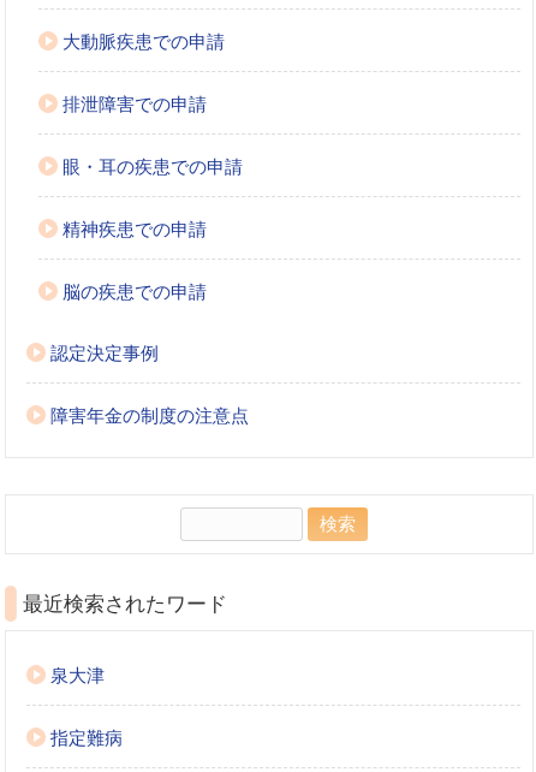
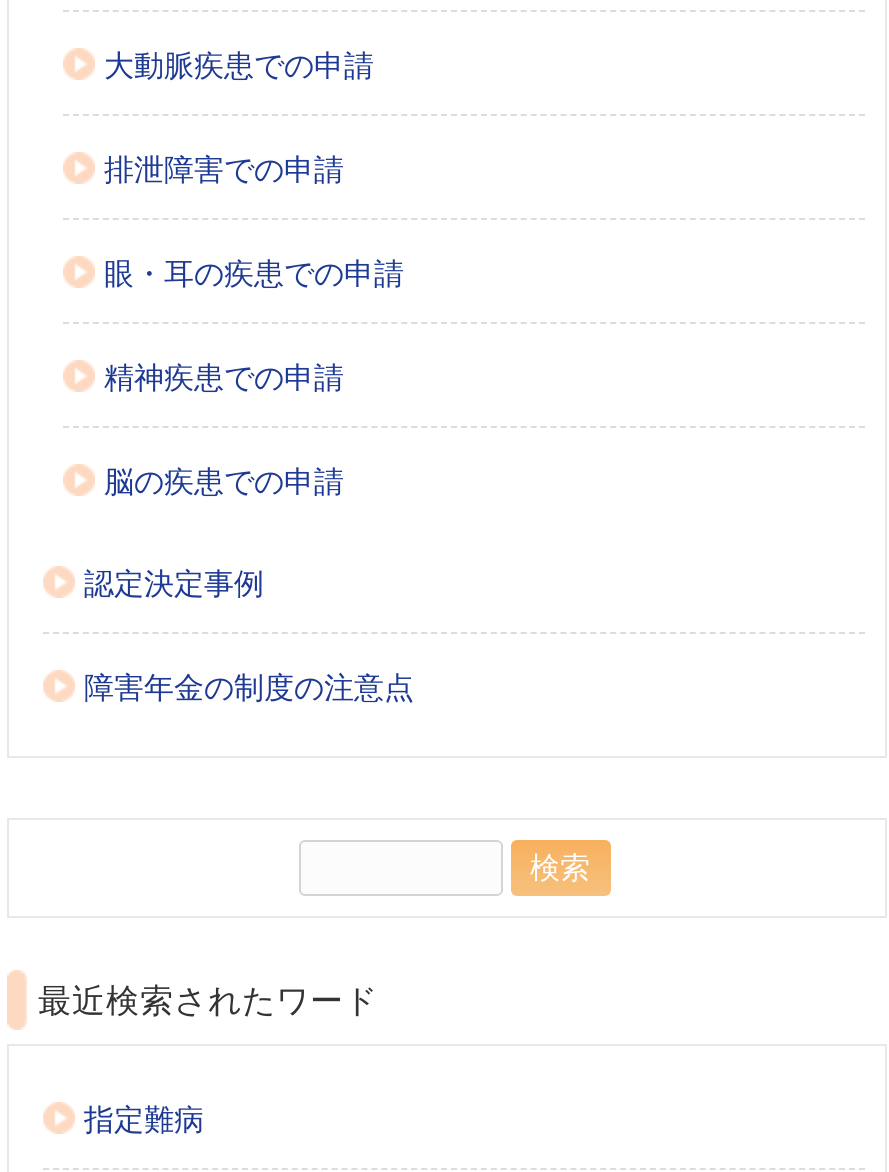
[51,664,105,685] 泉大津 -> none

